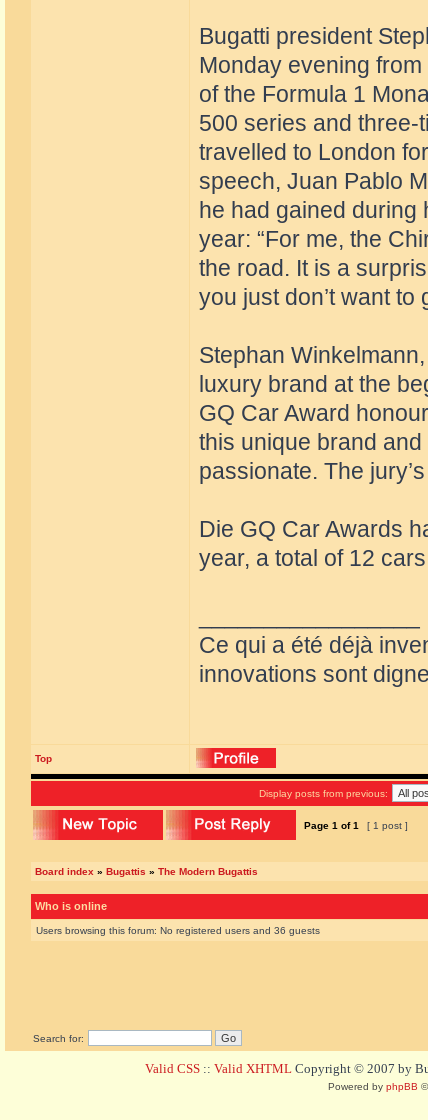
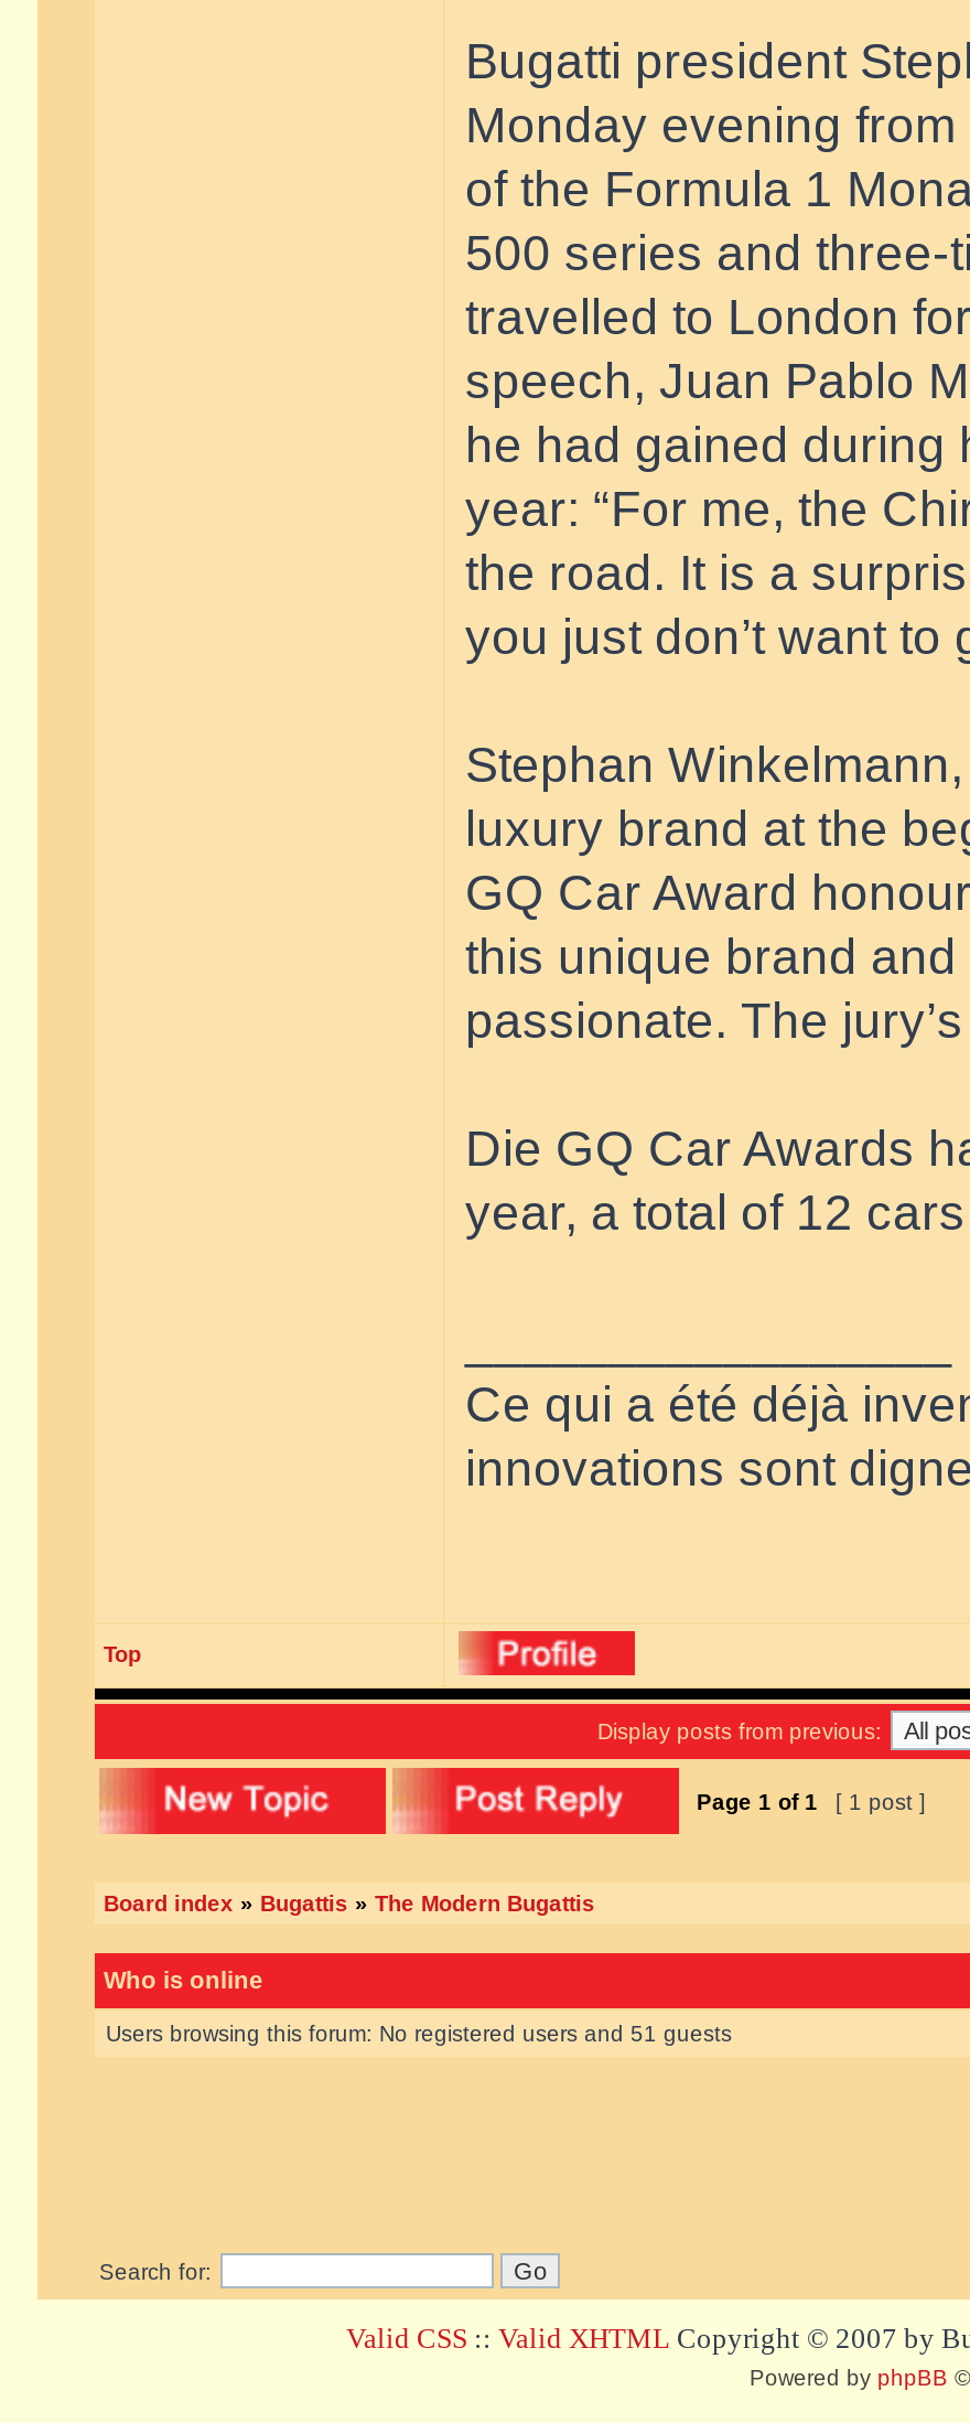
[36,925,320,936] Users browsing this forum: No registered users and 36 guests -> [106,2022,732,2046] Users browsing this forum: No registered users and 51 guests

